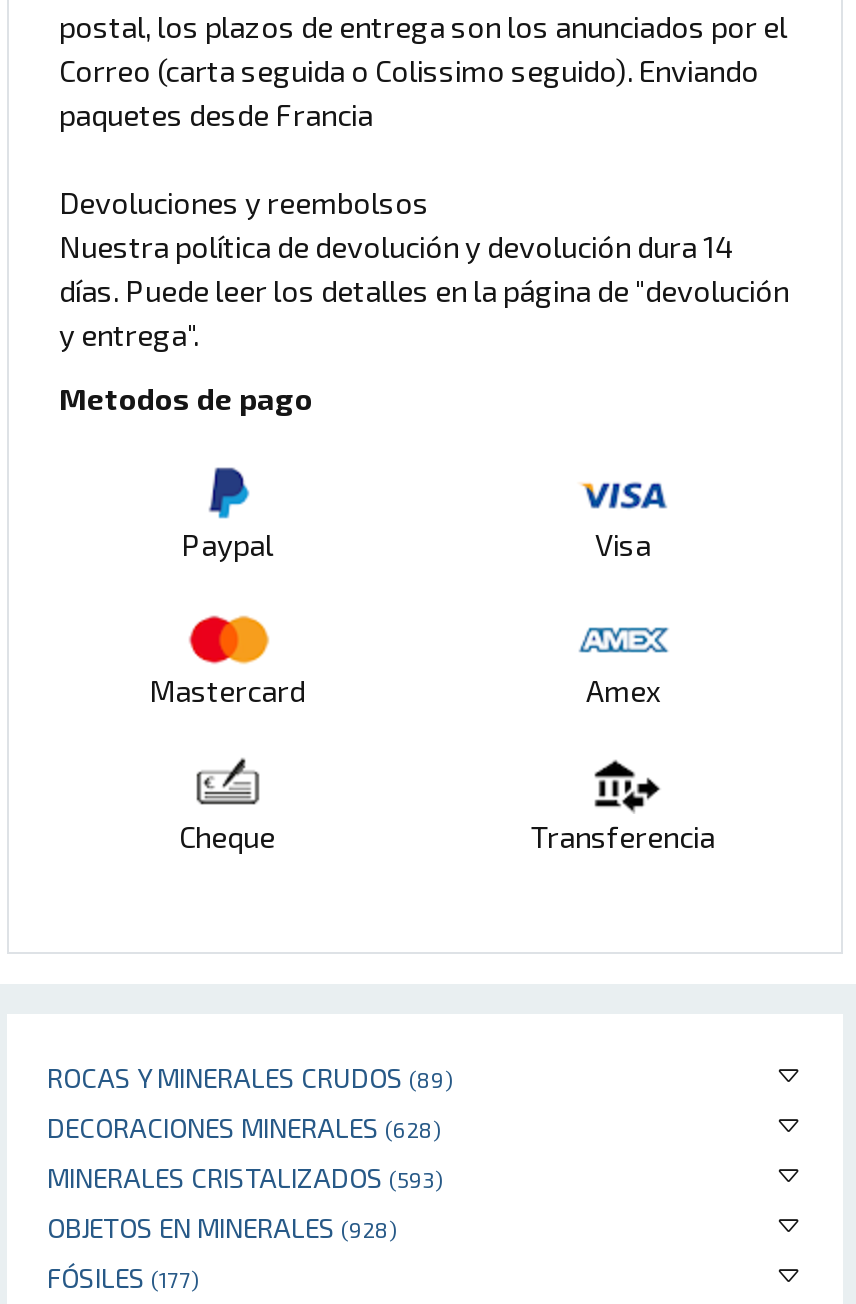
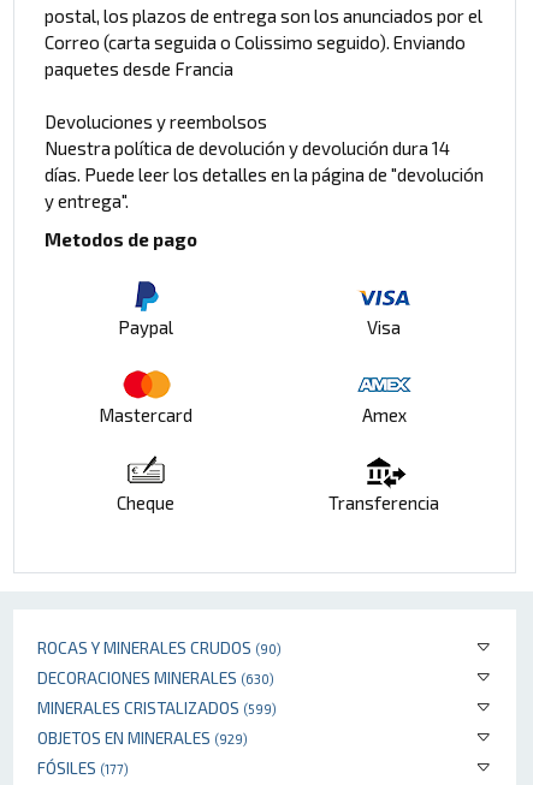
[47,1059,453,1093] ROCAS Y MINERALES CRUDOS (89) -> [37,637,282,657] ROCAS Y MINERALES CRUDOS (90)
[47,1109,441,1143] DECORACIONES MINERALES (628) -> [37,667,274,687] DECORACIONES MINERALES (630)
[47,1159,443,1193] MINERALES CRISTALIZADOS (593) -> [37,697,277,717] MINERALES CRISTALIZADOS (599)
[47,1209,397,1243] OBJETOS EN MINERALES (928) -> [37,727,248,747] OBJETOS EN MINERALES (929)

